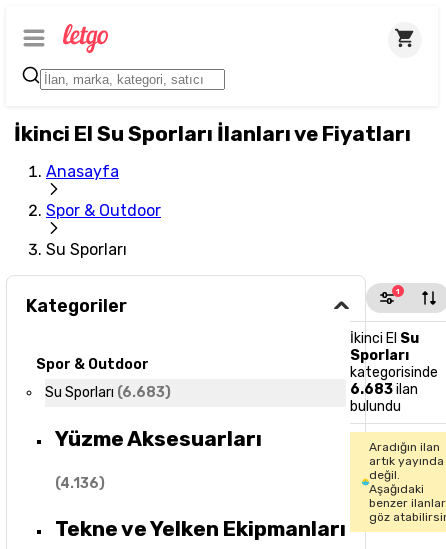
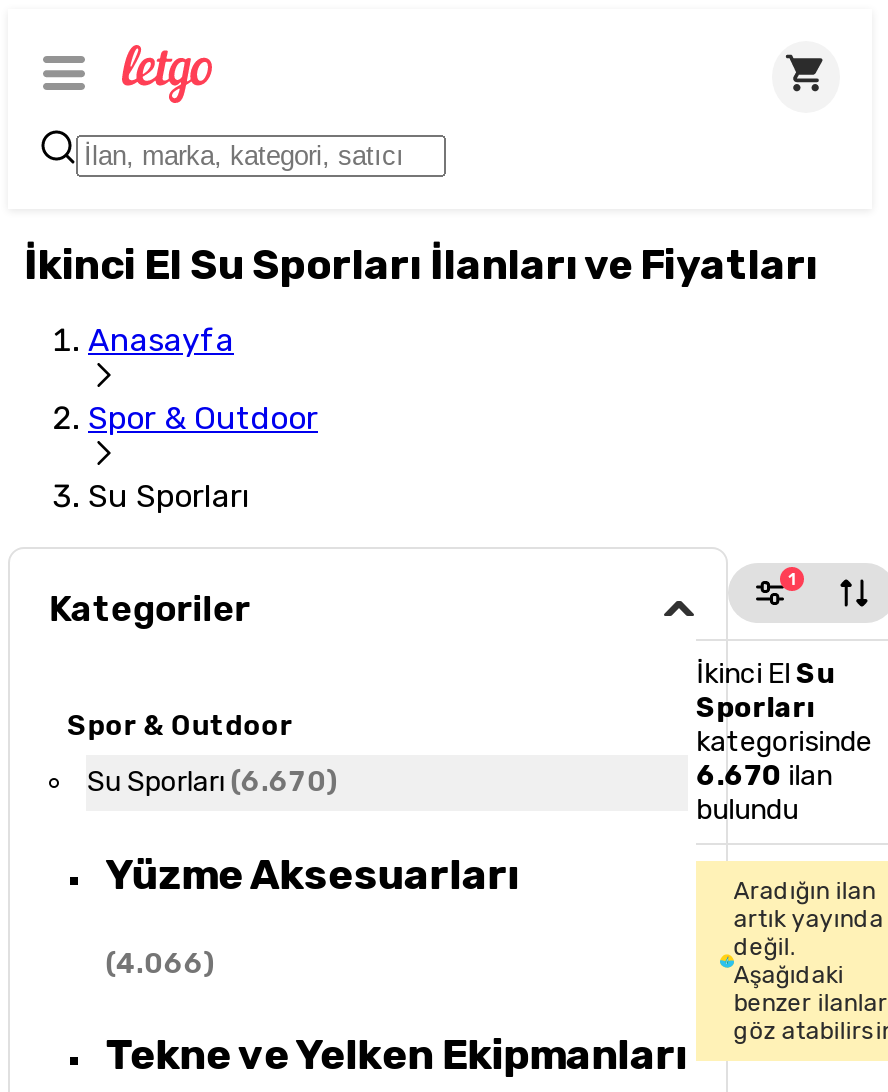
[45,384,171,401] Su Sporları (6.683) -> [87,765,339,799] Su Sporları (6.670)
[350,381,418,398] 6.683 ilan -> [696,759,832,793] 6.670 ilan
[55,475,105,492] (4.136) -> [106,947,216,981] (4.066)

